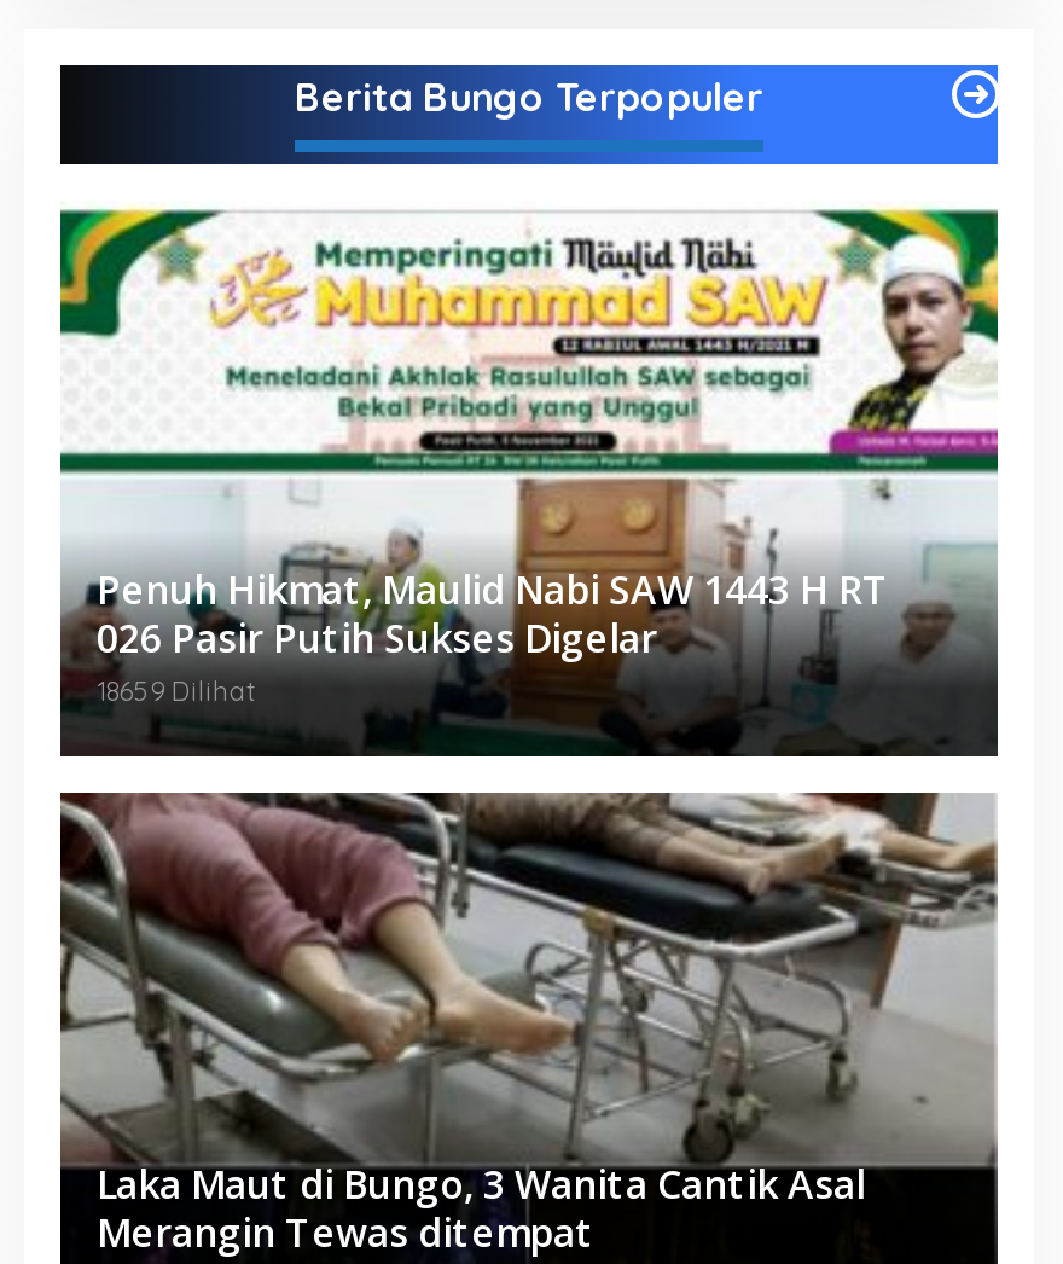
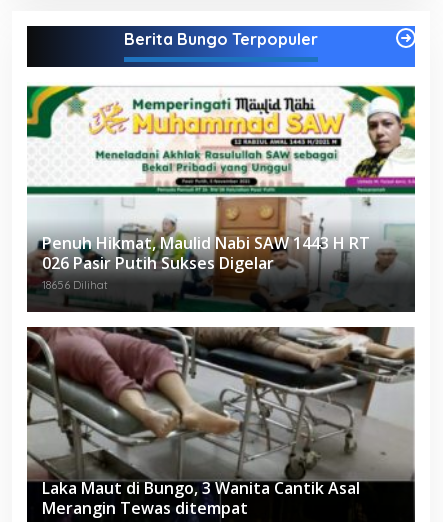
[97,675,256,708] 18659 Dilihat -> [42,278,108,292] 18656 Dilihat

